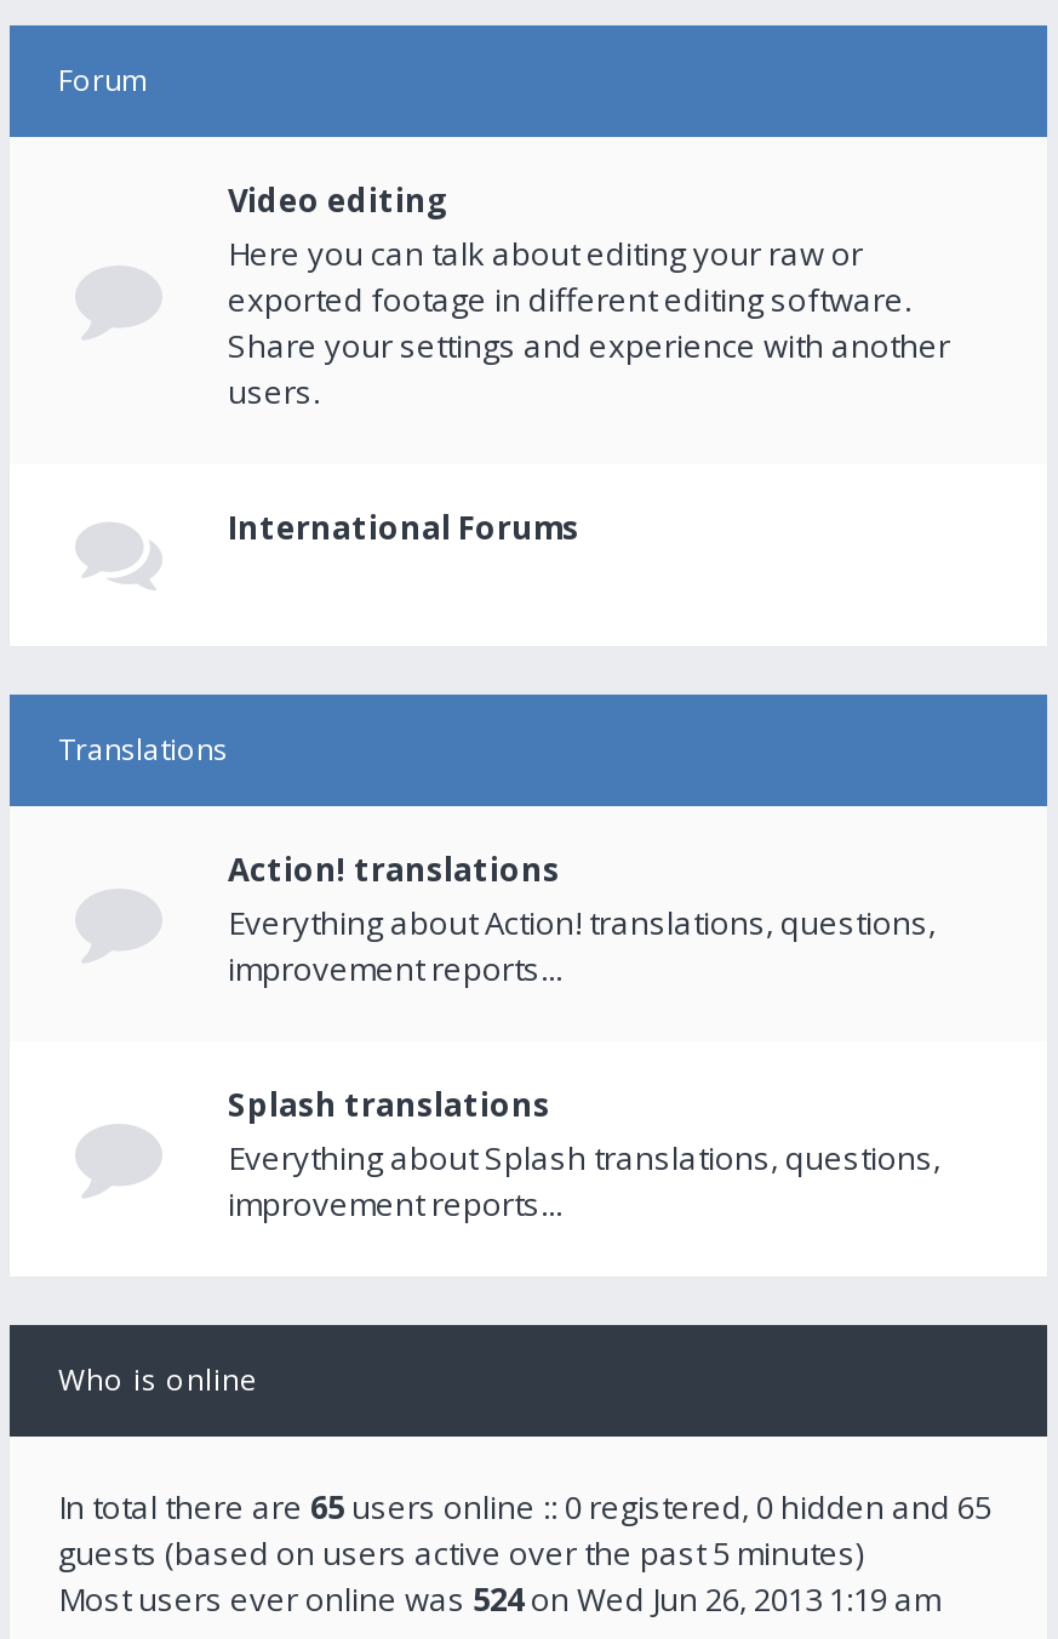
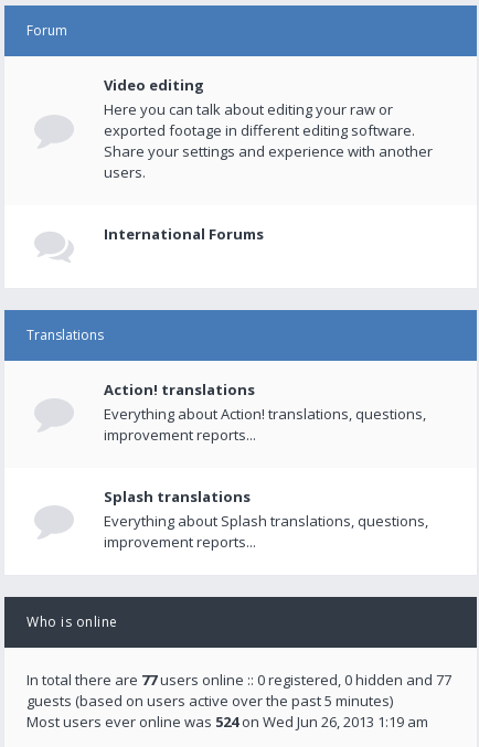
[58,1485,991,1529] In total there are 65 users online :: 0 registered, 0 hidden and 65 -> [26,670,451,690] In total there are 77 users online :: 0 registered, 0 hidden and 77

